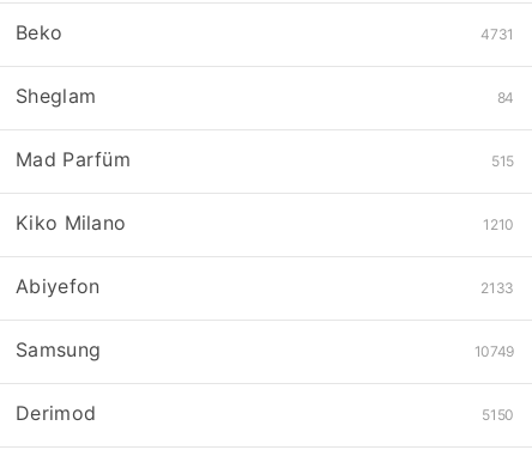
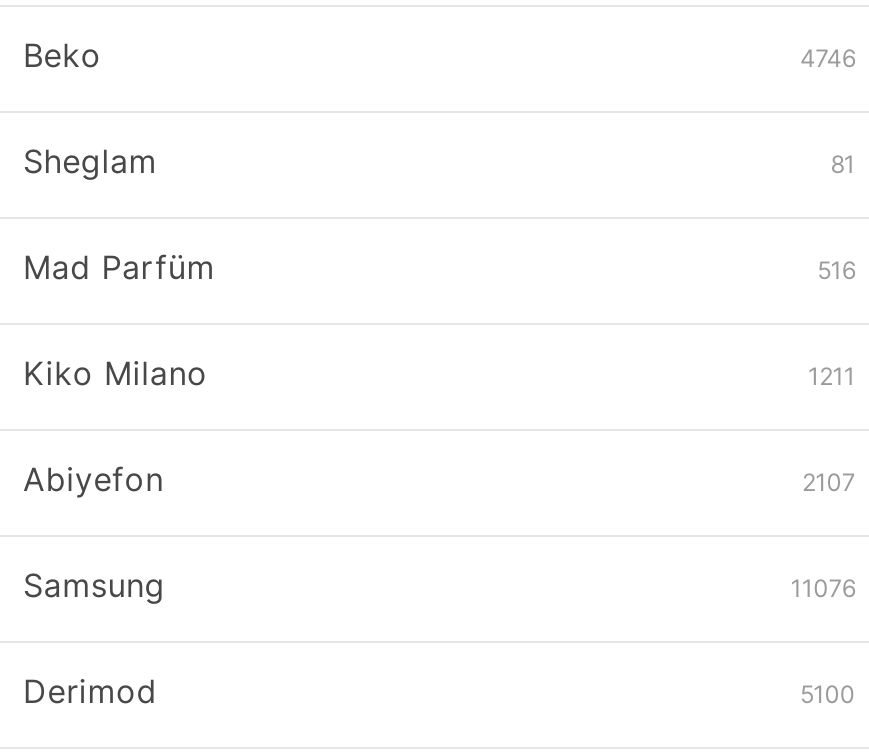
[481,25,514,43] 4731 -> [800,43,855,73] 4746
[497,89,514,107] 84 -> [830,149,855,179] 81
[491,152,514,170] 515 -> [817,255,855,285] 516
[483,215,514,233] 1210 -> [808,361,855,391] 1211
[481,279,514,297] 2133 -> [802,467,855,497] 2107
[474,342,514,360] 10749 -> [791,573,855,603] 11076
[482,406,514,424] 5150 -> [800,679,855,709] 5100

